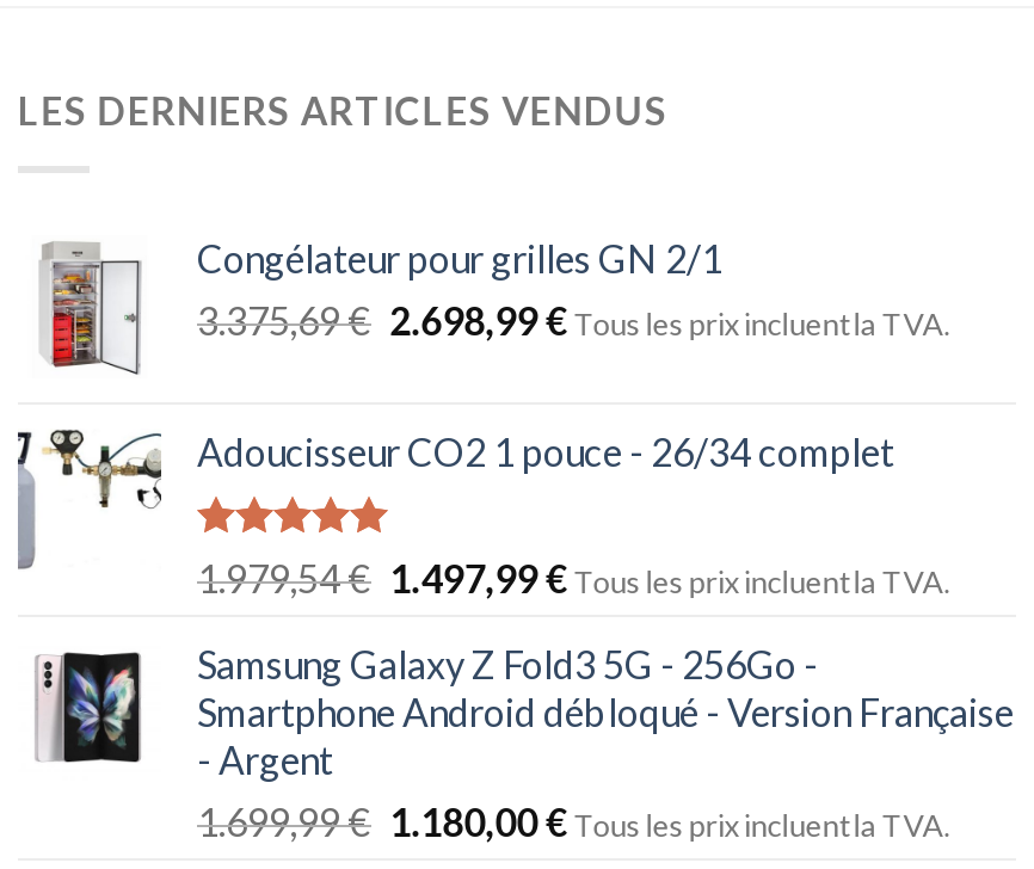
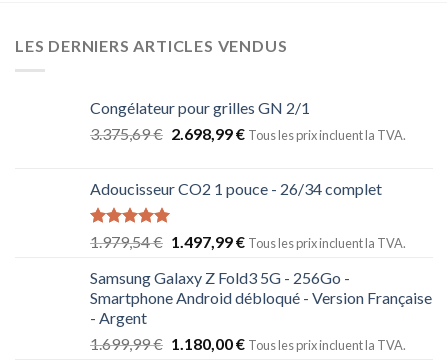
[39,241,142,377] [image] -> none
[16,427,164,571] [image] -> none
[35,649,142,764] [image] -> none

